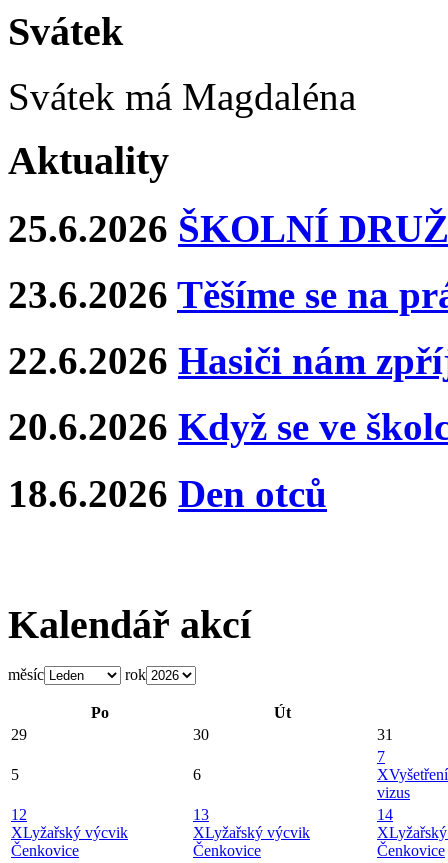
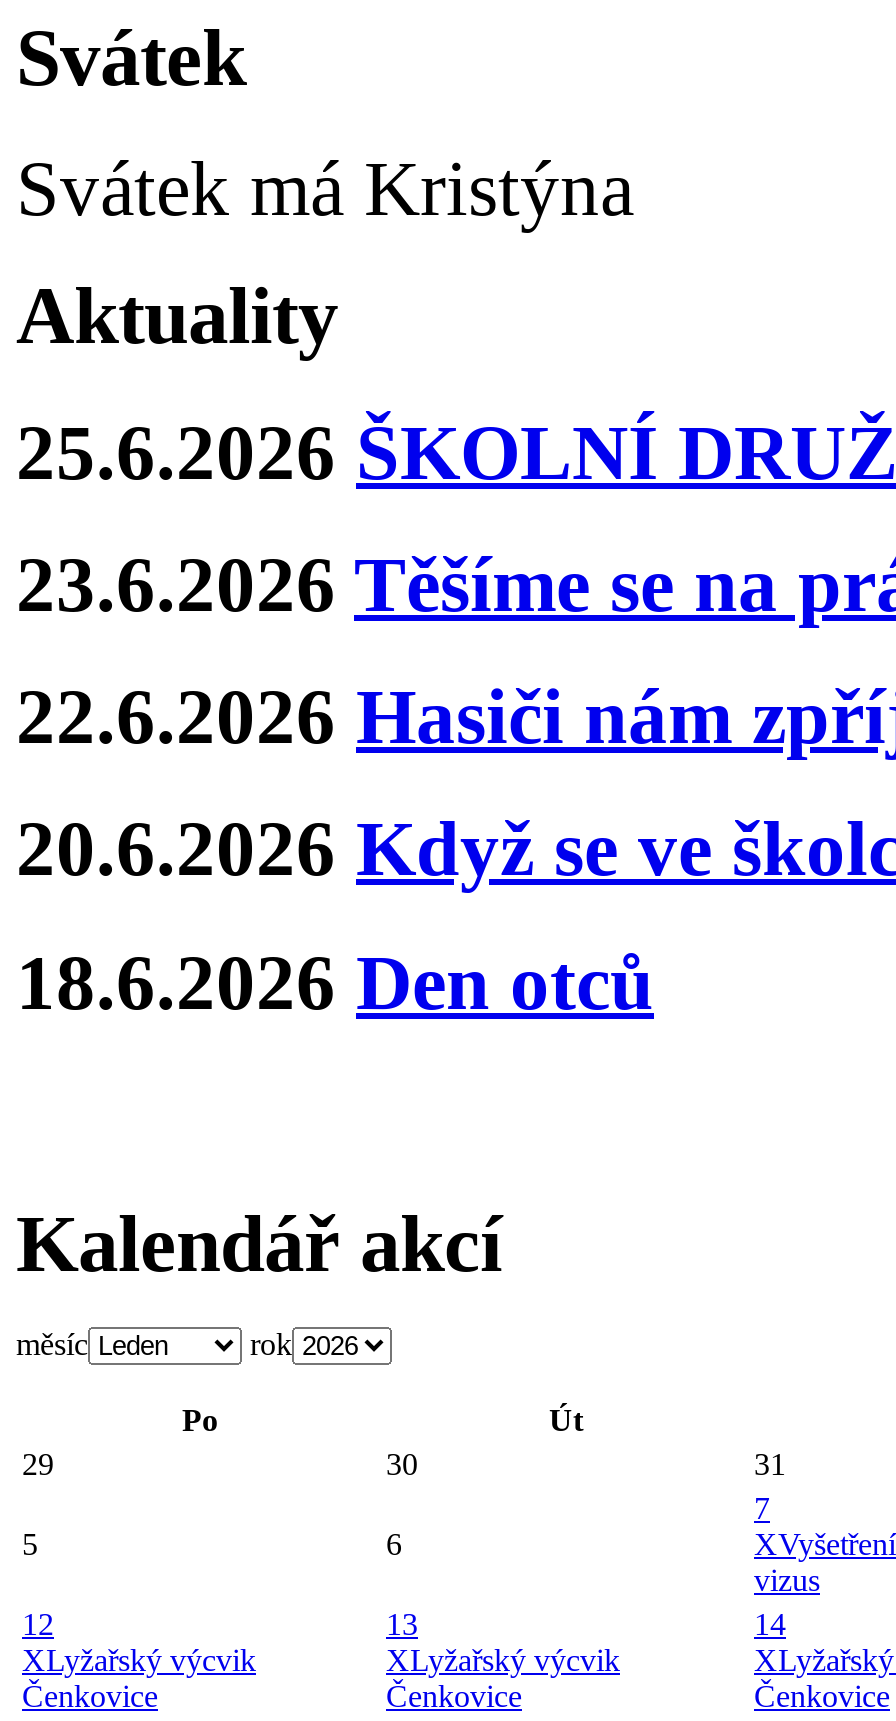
[8,75,356,118] Svátek má Magdaléna -> [16,144,634,230] Svátek má Kristýna

